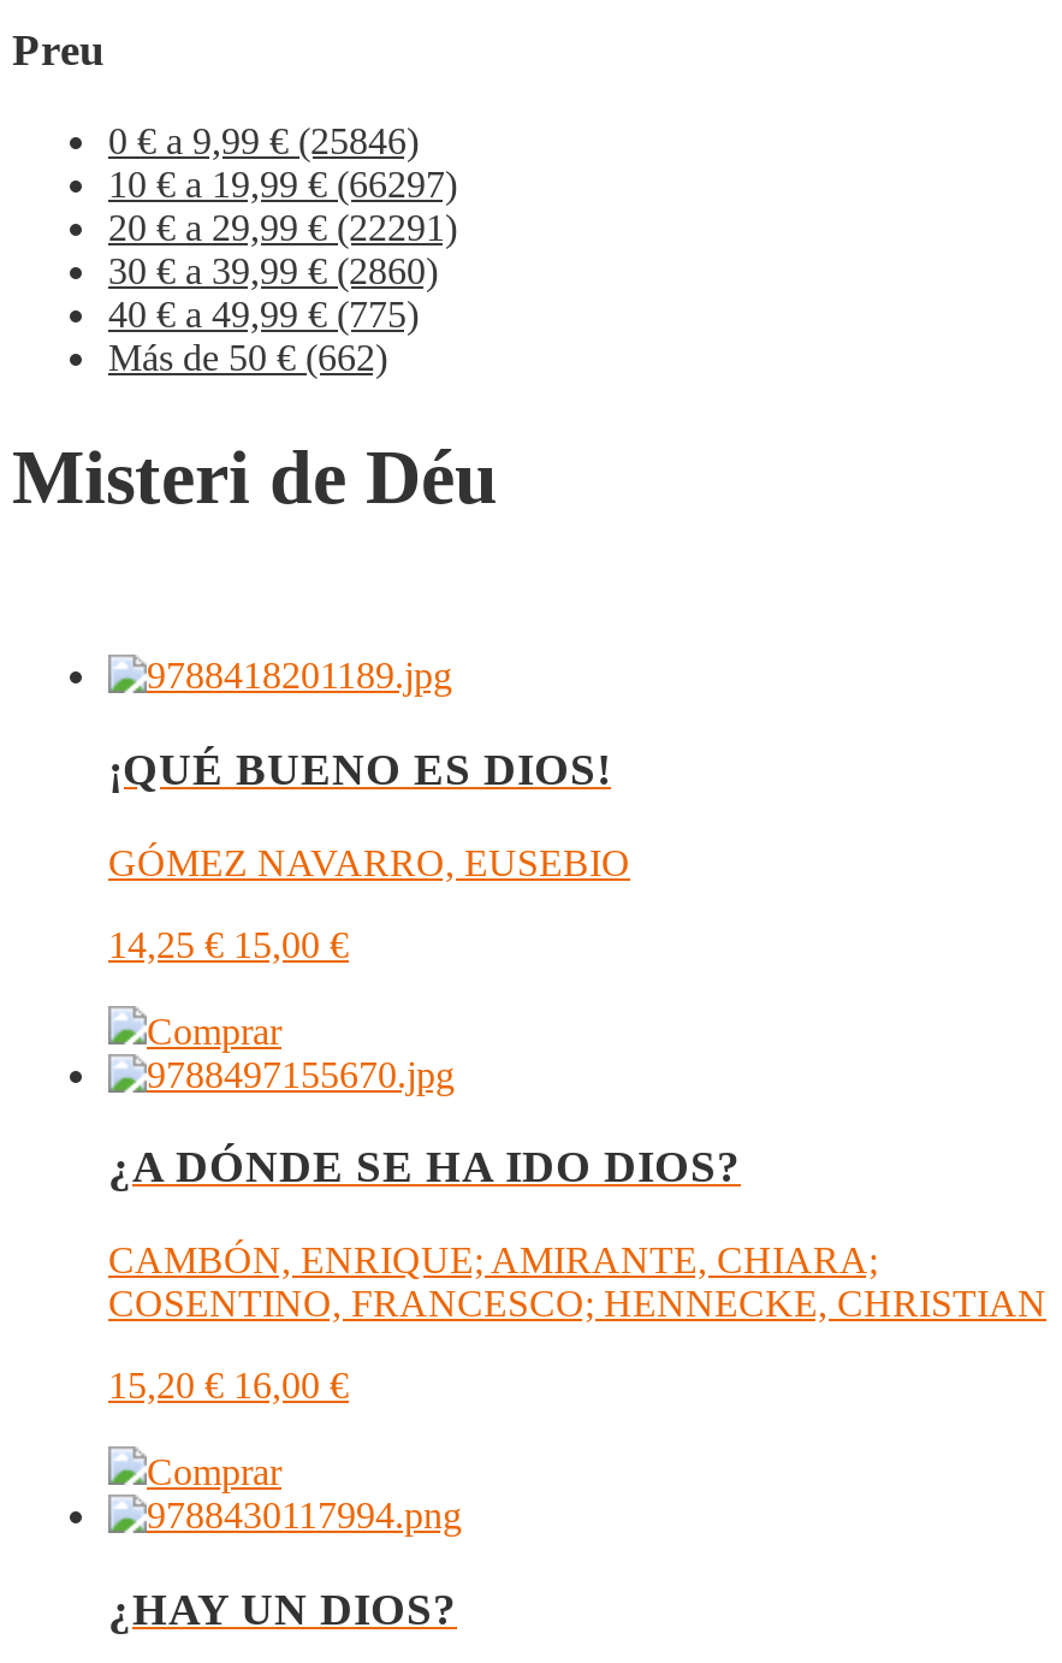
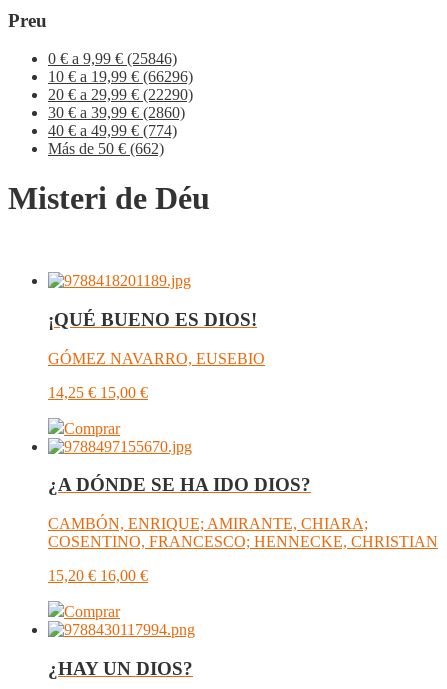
[108,164,457,205] 10 € a 19,99 €(66297) -> [48,68,193,85] 10 € a 19,99 €(66296)
[108,208,457,249] 20 € a 29,99 €(22291) -> [48,86,193,103] 20 € a 29,99 €(22290)
[108,294,419,335] 40 € a 49,99 €(775) -> [48,122,177,139] 40 € a 49,99 €(774)

